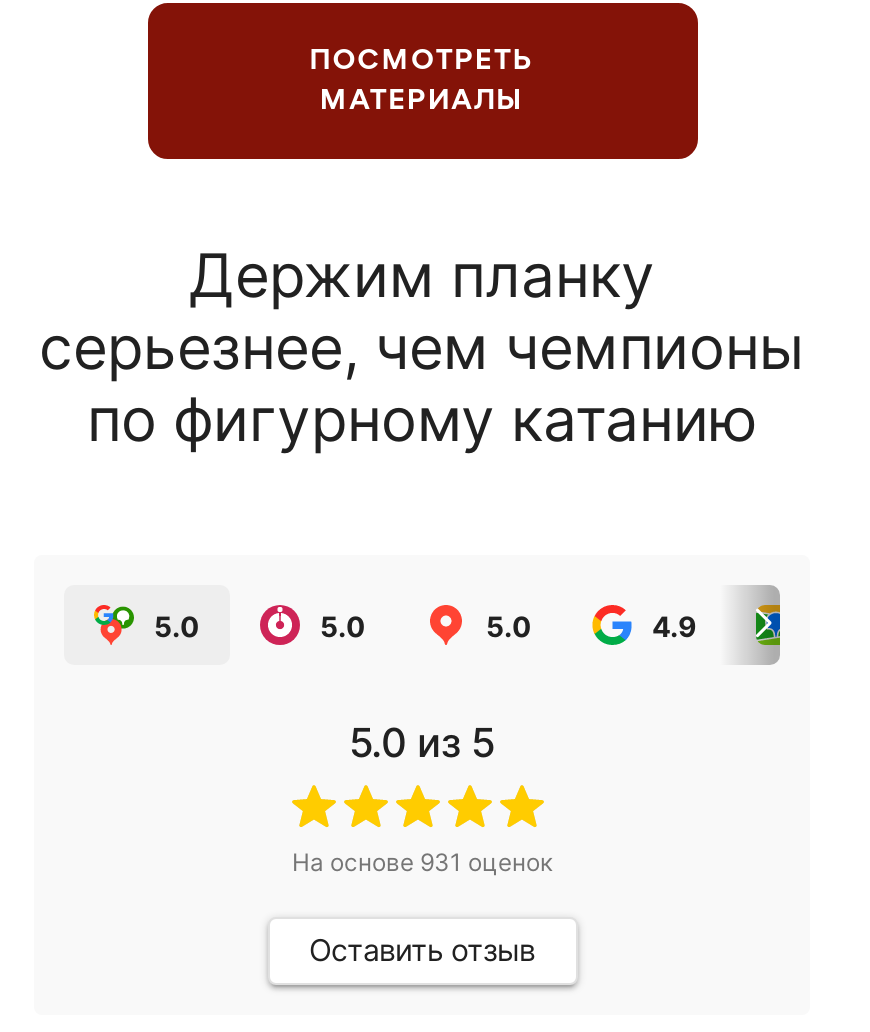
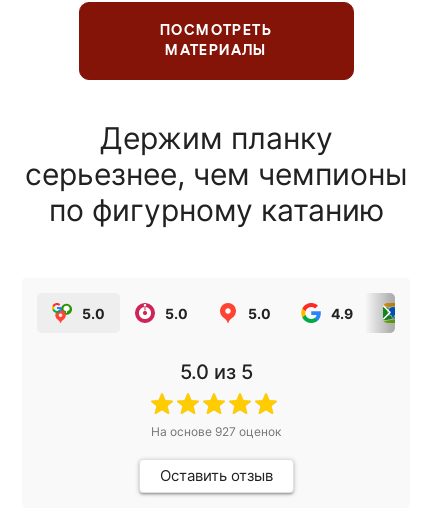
[292,847,552,877] На основе 931 оценок -> [151,424,281,439] На основе 927 оценок

